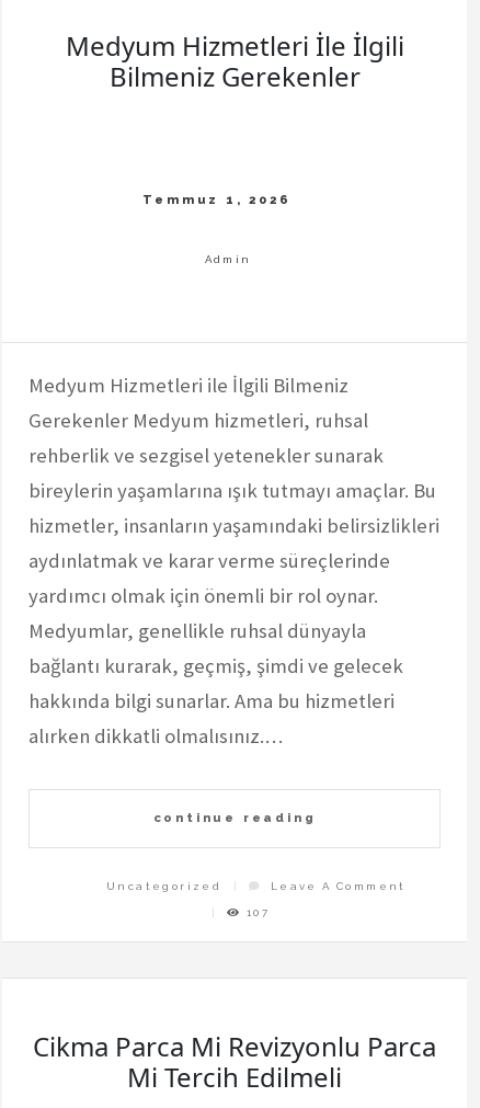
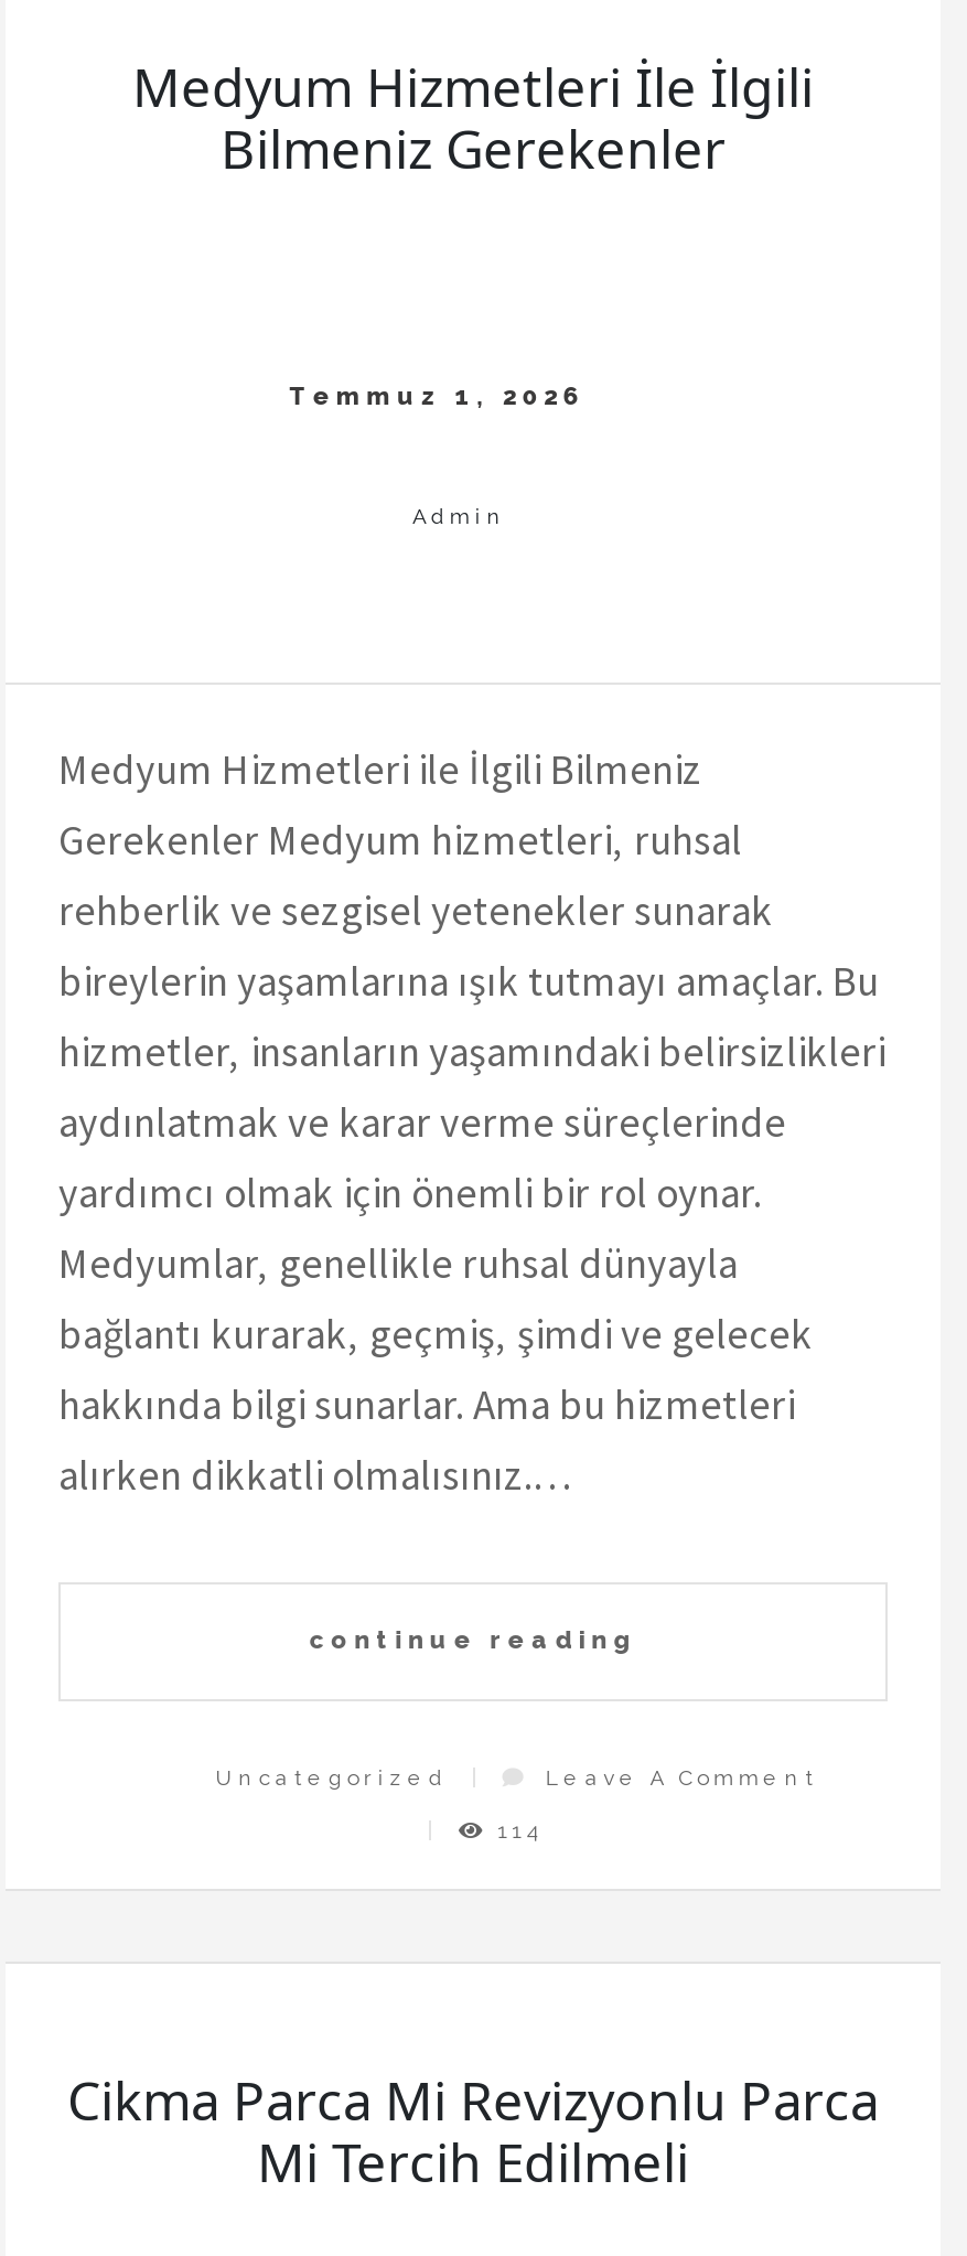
[242,906,270,918] 107 -> [488,1818,542,1842] 114

